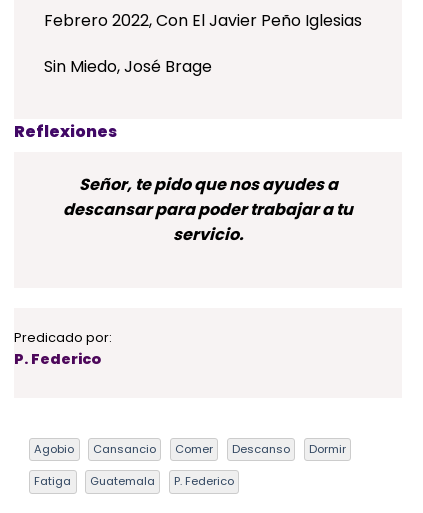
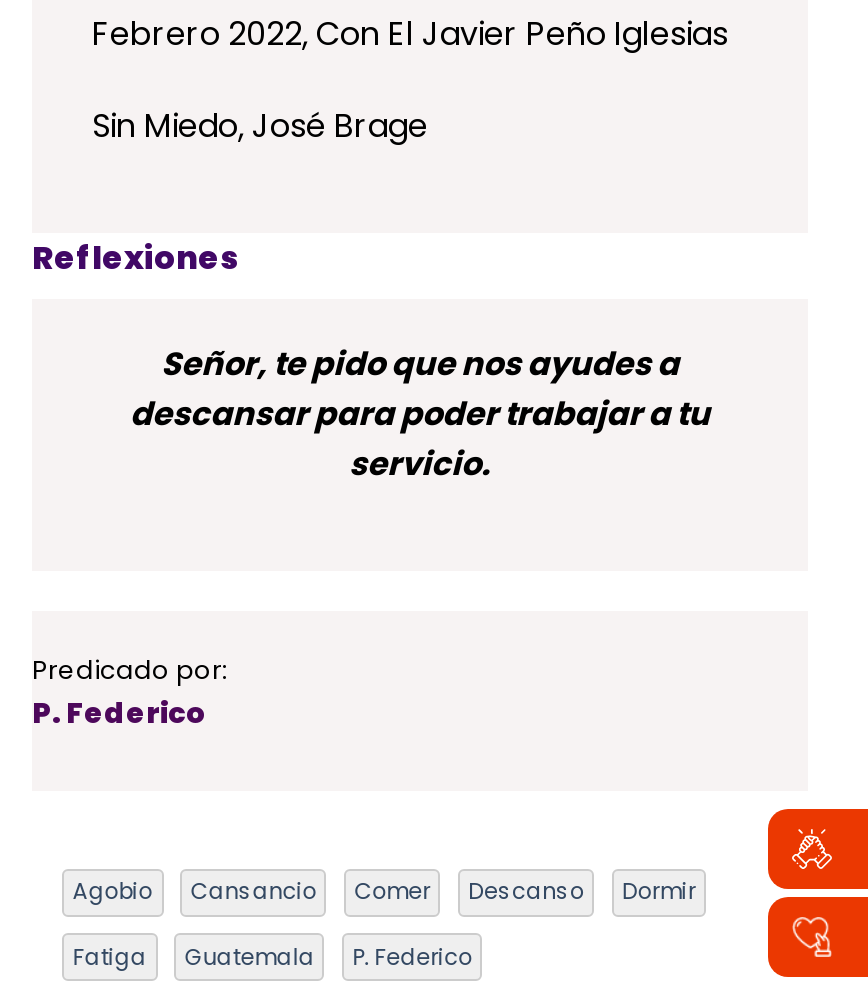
none -> [766,806,862,980] [image]

